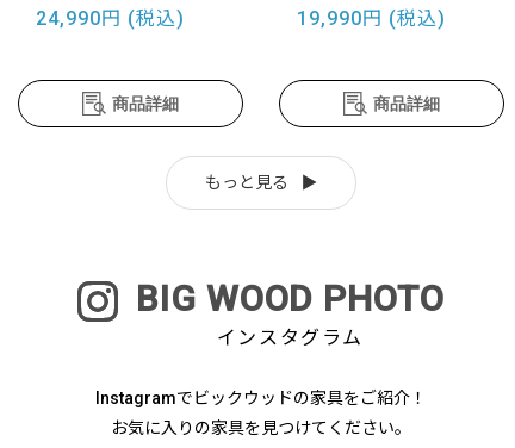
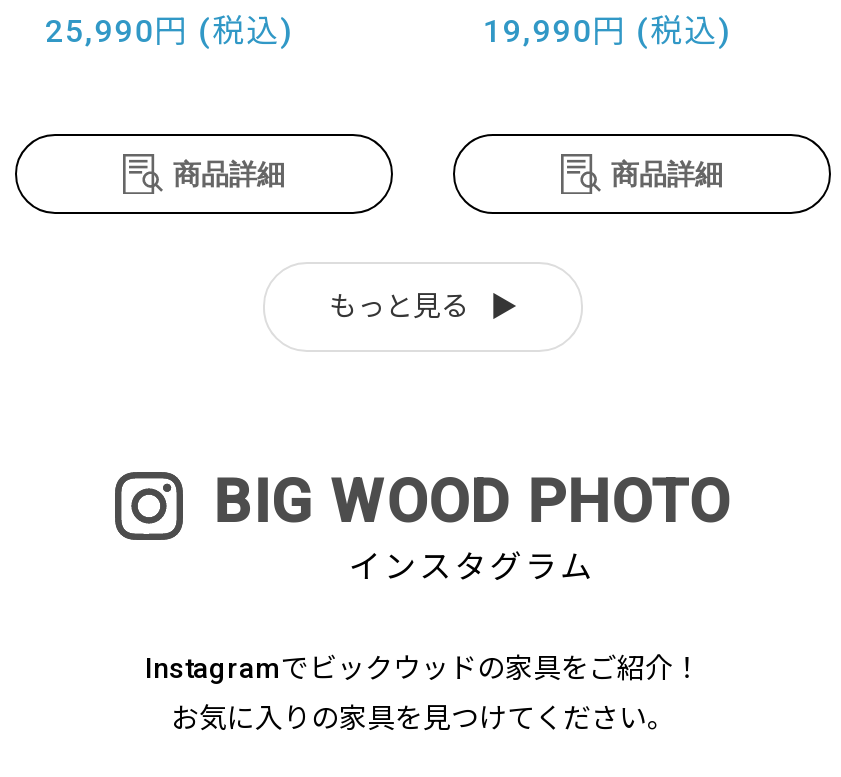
[36,7,184,30] 24,990円 (税込) -> [45,12,294,50] 25,990円 (税込)

